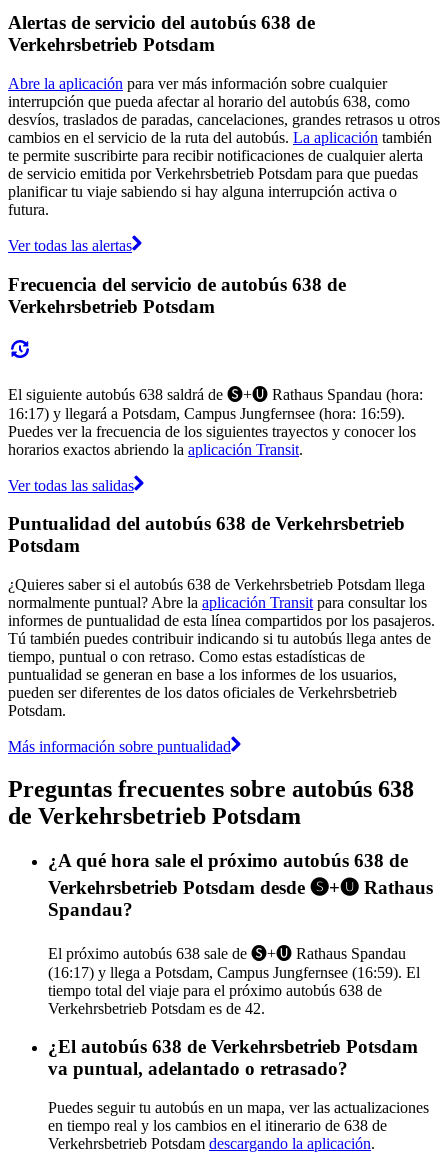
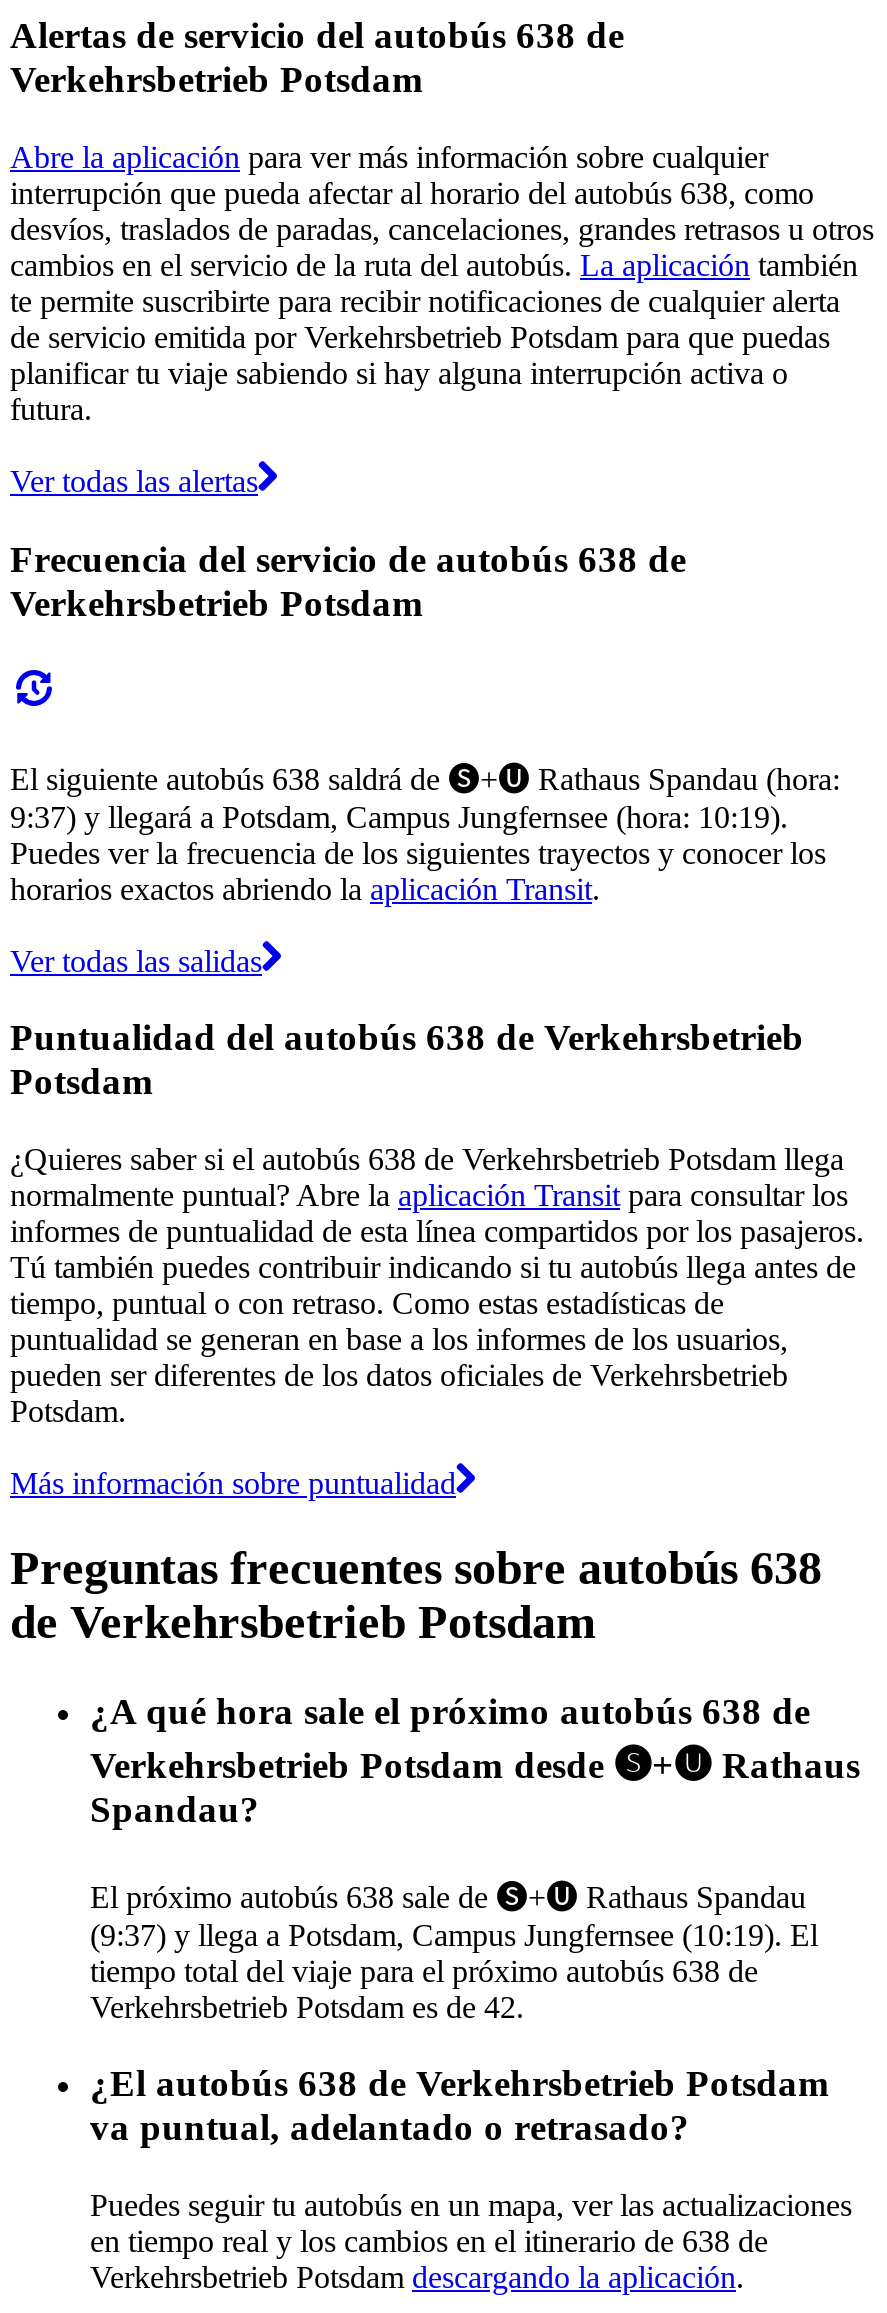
[8,404,405,421] 16:17) y llegará a Potsdam, Campus Jungfernsee (hora: 16:59). -> [10,799,788,833] 9:37) y llegará a Potsdam, Campus Jungfernsee (hora: 10:19).
[48,963,420,980] (16:17) y llega a Potsdam, Campus Jungfernsee (16:59). El -> [90,1917,818,1951] (9:37) y llega a Potsdam, Campus Jungfernsee (10:19). El

